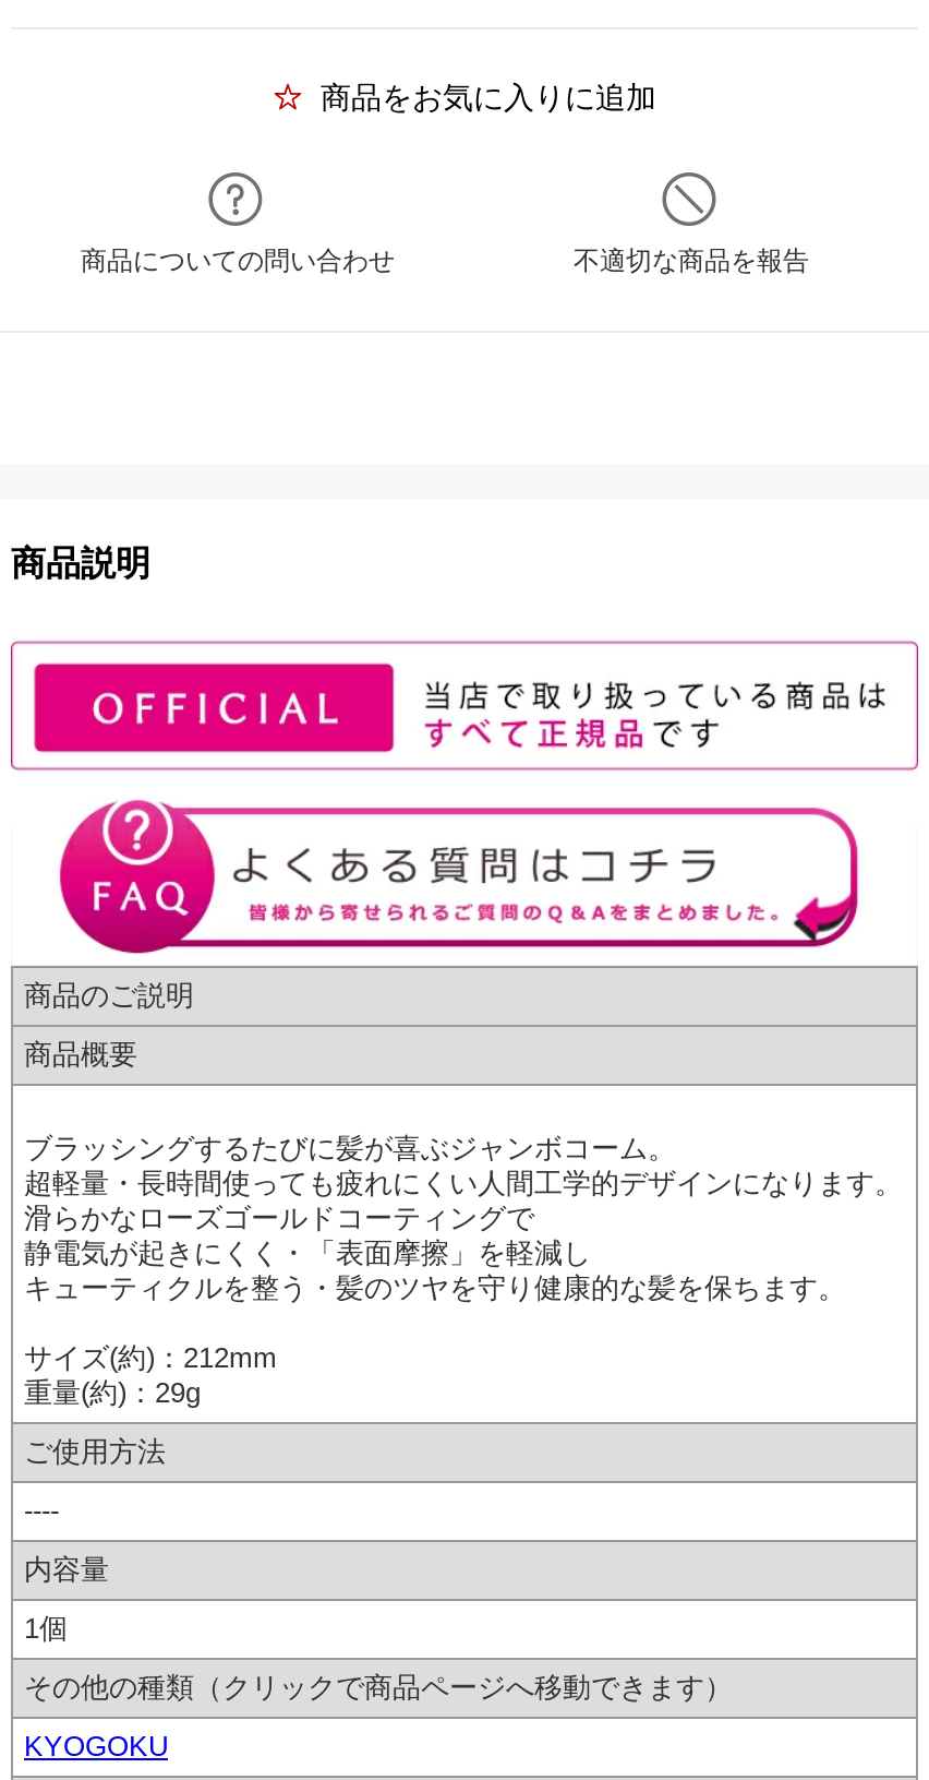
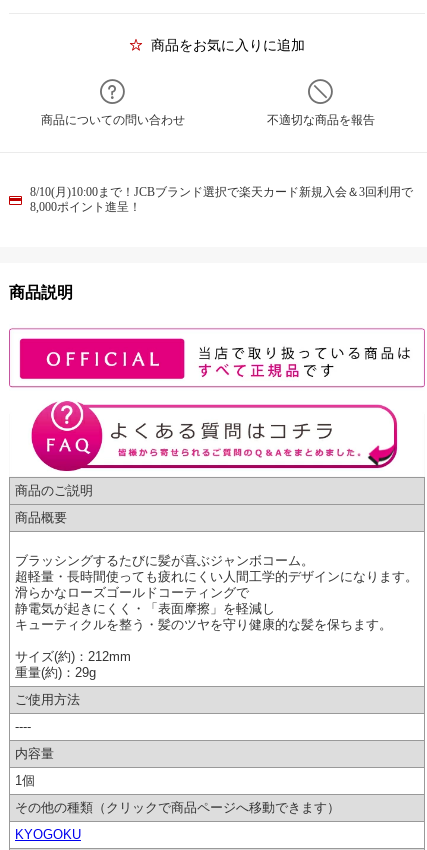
none -> [30,185,413,214] 8/10(月)10:00まで！JCBブランド選択で楽天カード新規入会＆3回利用で | 8,000ポイント進呈！

